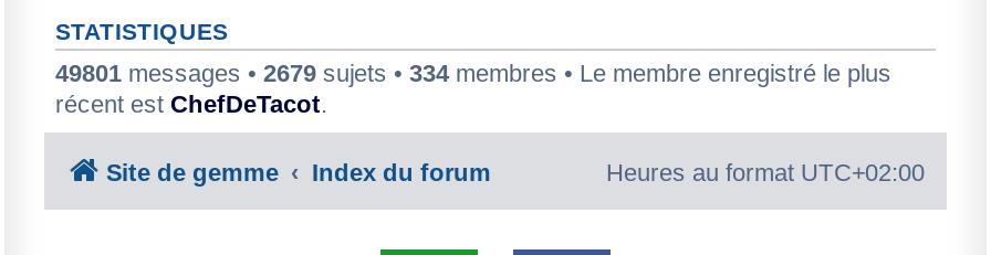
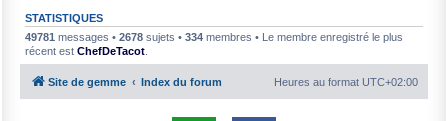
[55,60,891,86] 49801 messages • 2679 sujets • 334 membres • Le membre enregistré le plus -> [25,31,403,43] 49781 messages • 2678 sujets • 334 membres • Le membre enregistré le plus

